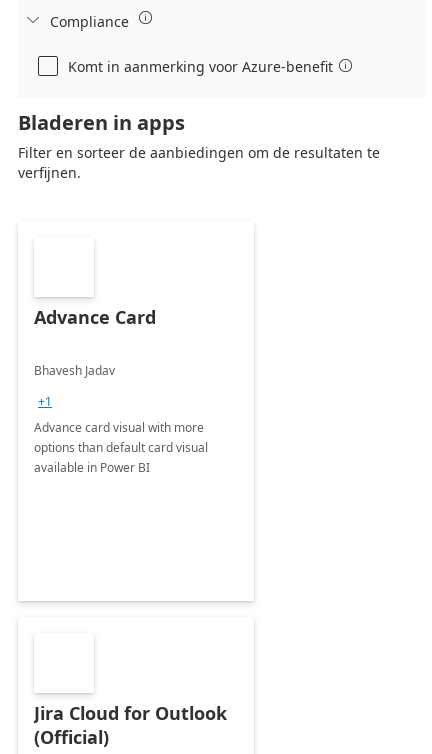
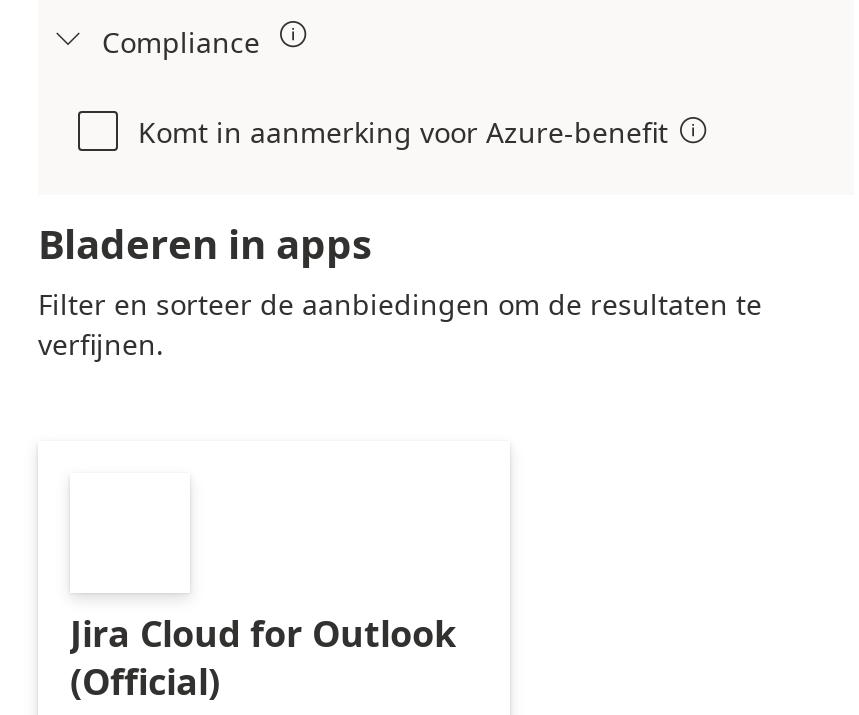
[34,305,208,476] Advance Card | Bhavesh Jadav | +1 | Advance card visual with more | options than default card visual | available in Power BI -> none

